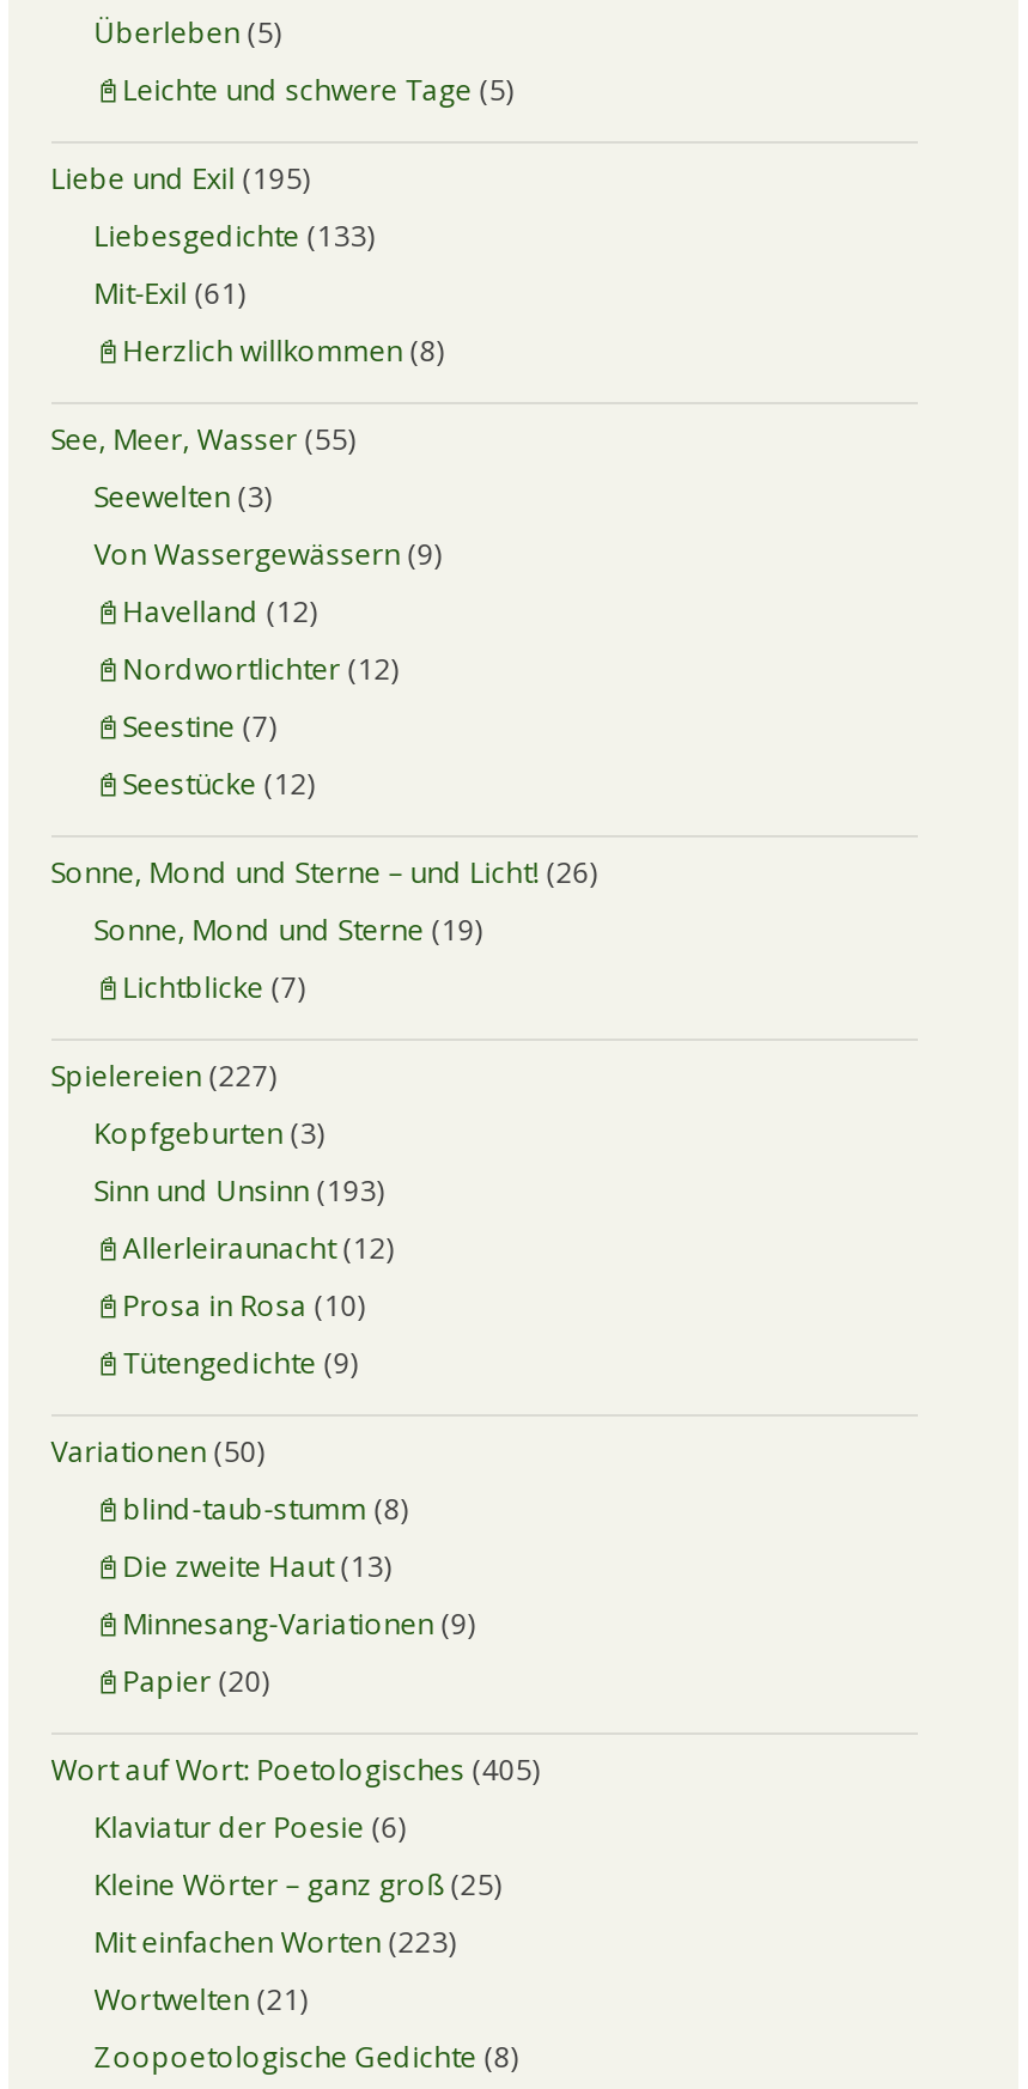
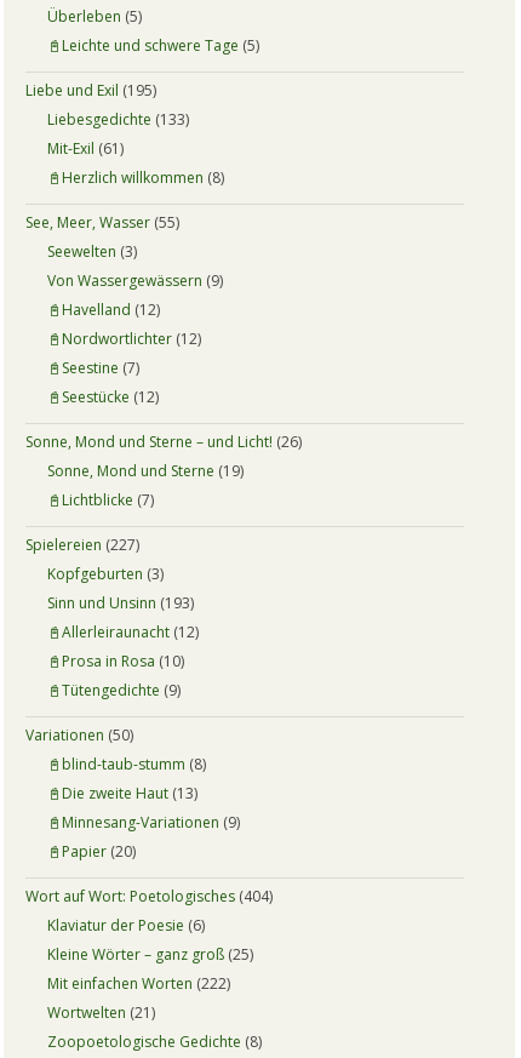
[51,1750,539,1790] Wort auf Wort: Poetologisches (405) -> [25,886,272,907] Wort auf Wort: Poetologisches (404)
[94,1922,455,1963] Mit einfachen Worten (223) -> [47,973,230,994] Mit einfachen Worten (222)

